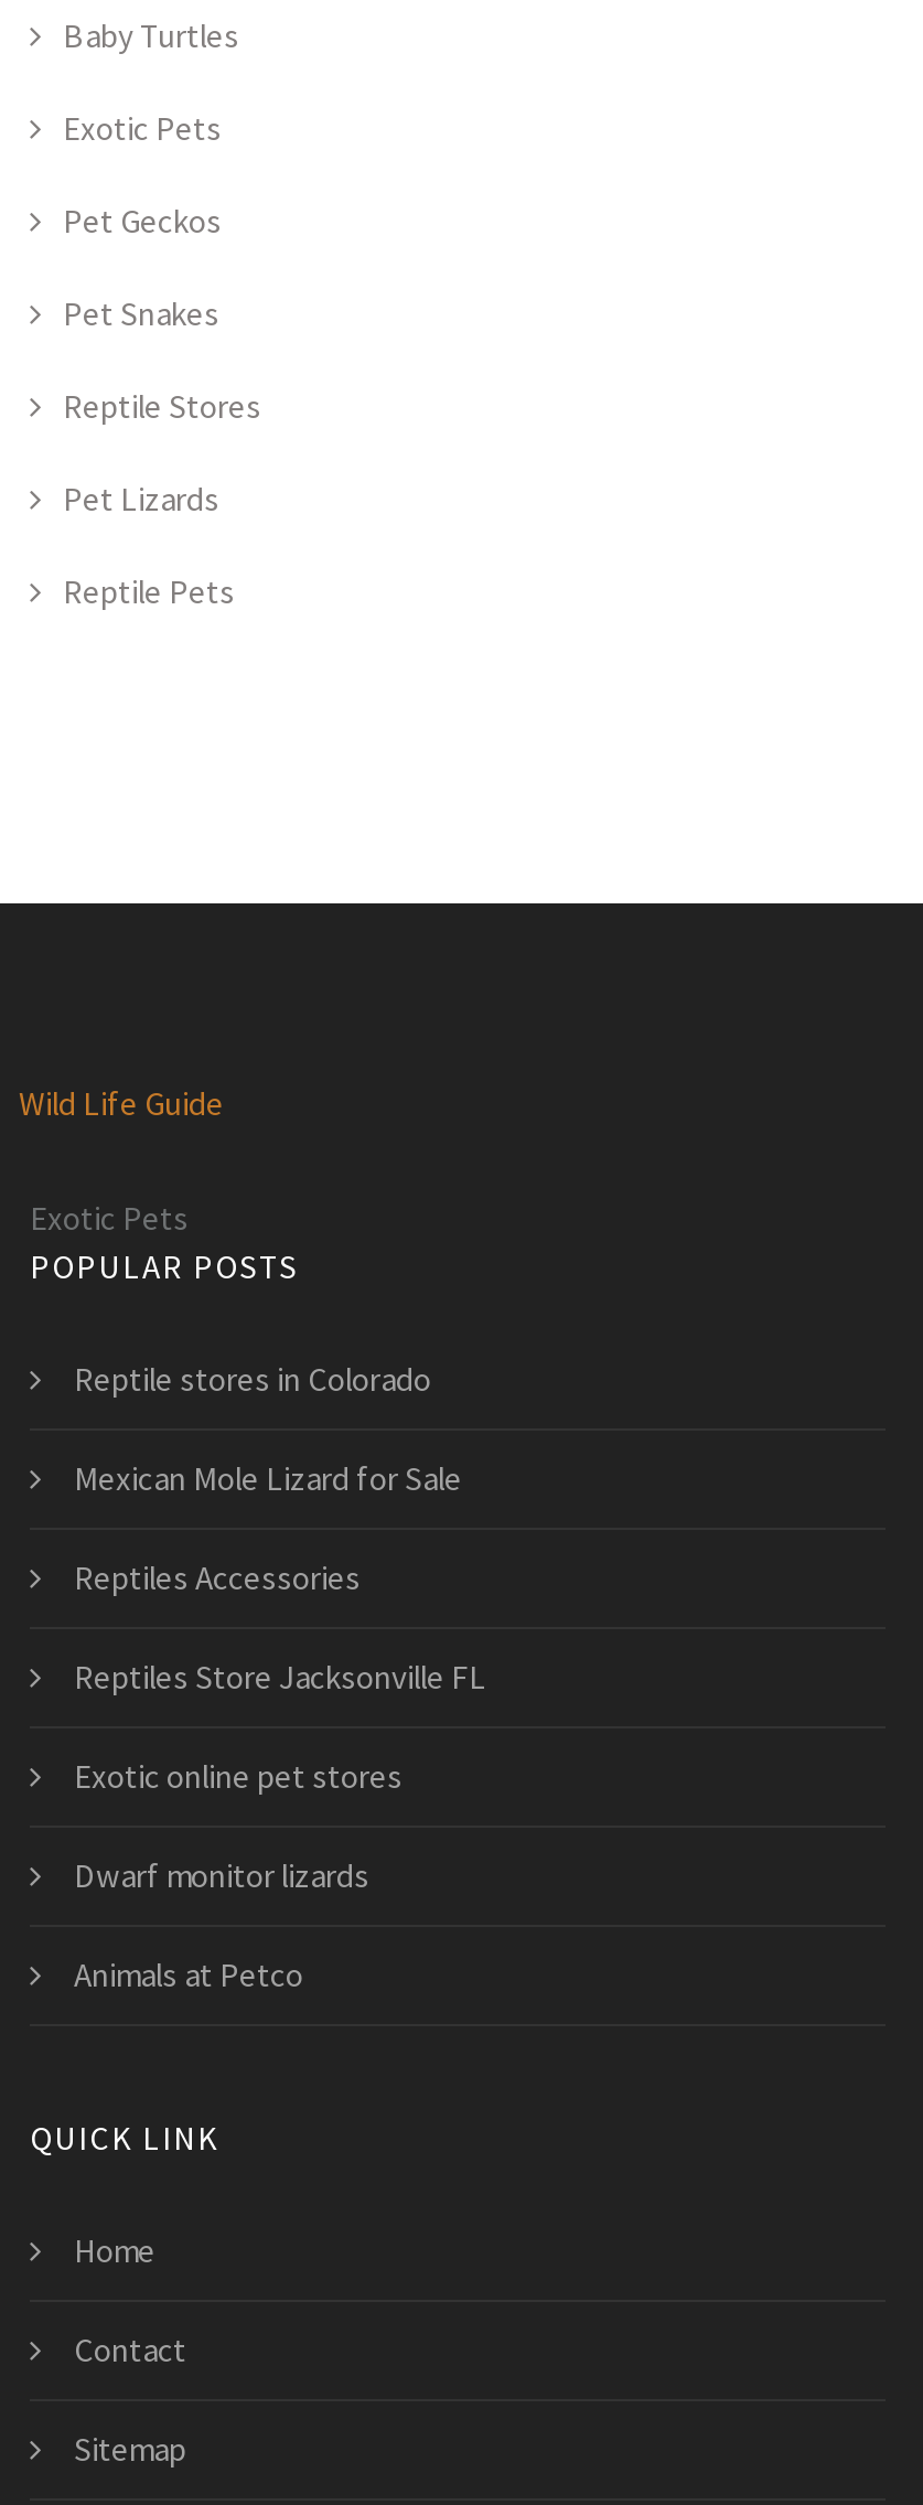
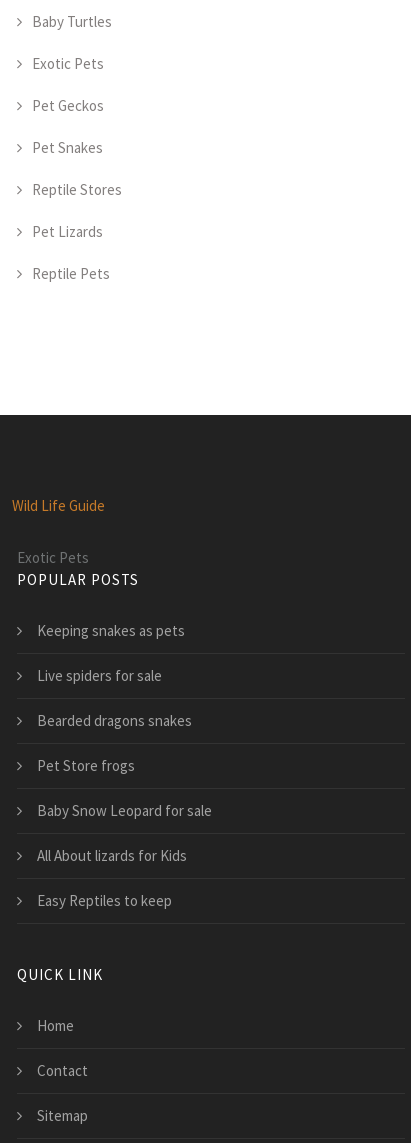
[74,1357,431,1399] Reptile stores in Colorado -> [37,620,185,639] Keeping snakes as pets
[74,1456,462,1498] Mexican Mole Lizard for Sale -> [37,665,162,684] Live spiders for sale
[74,1555,361,1597] Reptiles Accessories -> [37,710,192,729] Bearded dragons snakes
[74,1655,486,1696] Reptiles Store Jacksonville FL -> [37,755,135,774] Pet Store frogs
[74,1754,403,1796] Exotic online pet stores -> [37,800,212,819] Baby Snow Leopard for sale
[74,1853,369,1895] Dwarf monitor lizards -> [37,845,187,864] All About lizards for Kids
[74,1952,303,1994] Animals at Petco -> [37,890,172,909] Easy Reptiles to keep

